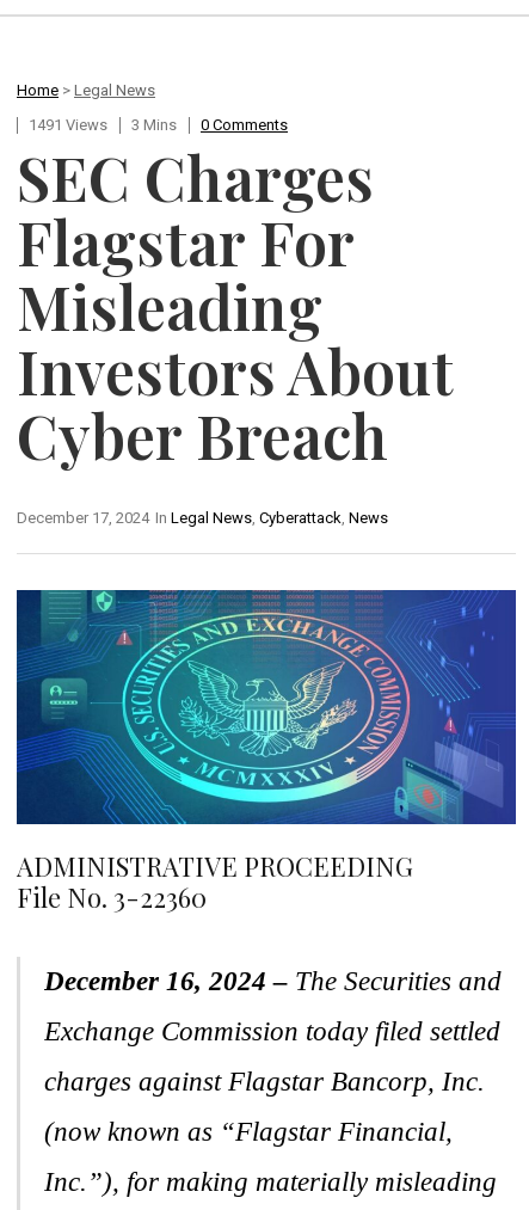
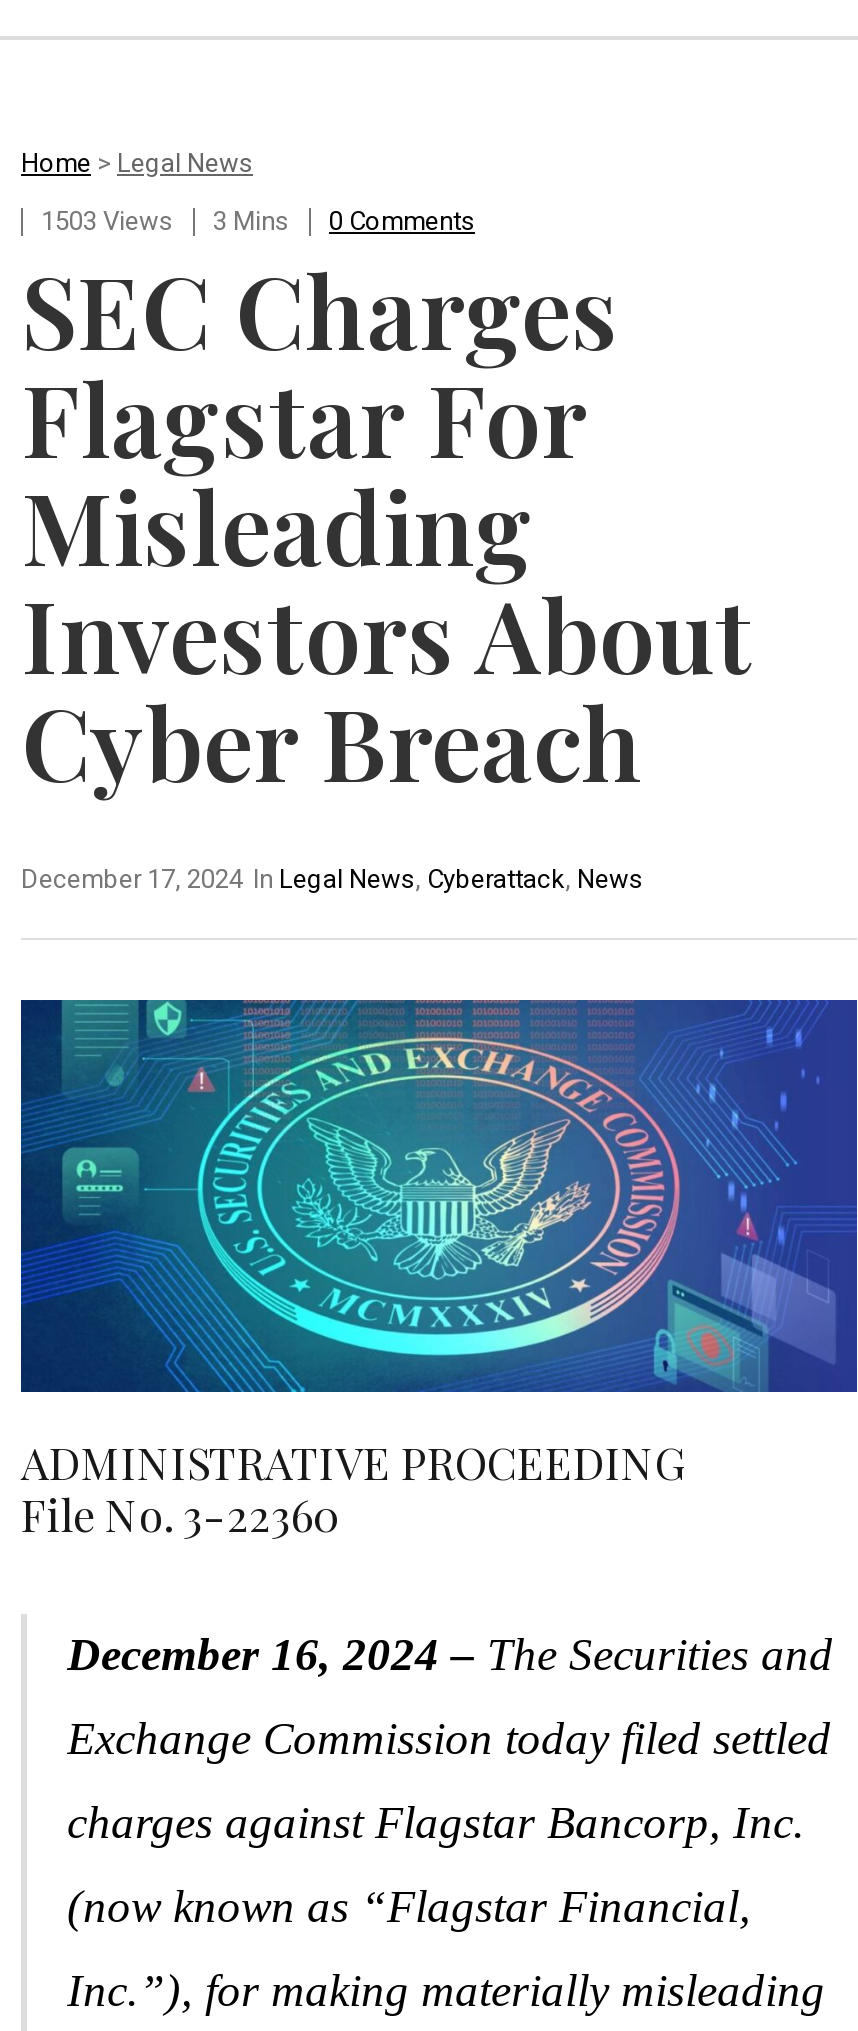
[29,116,288,134] 1491 Views 3 Mins 0 Comments -> [41,206,475,236] 1503 Views 3 Mins 0 Comments

